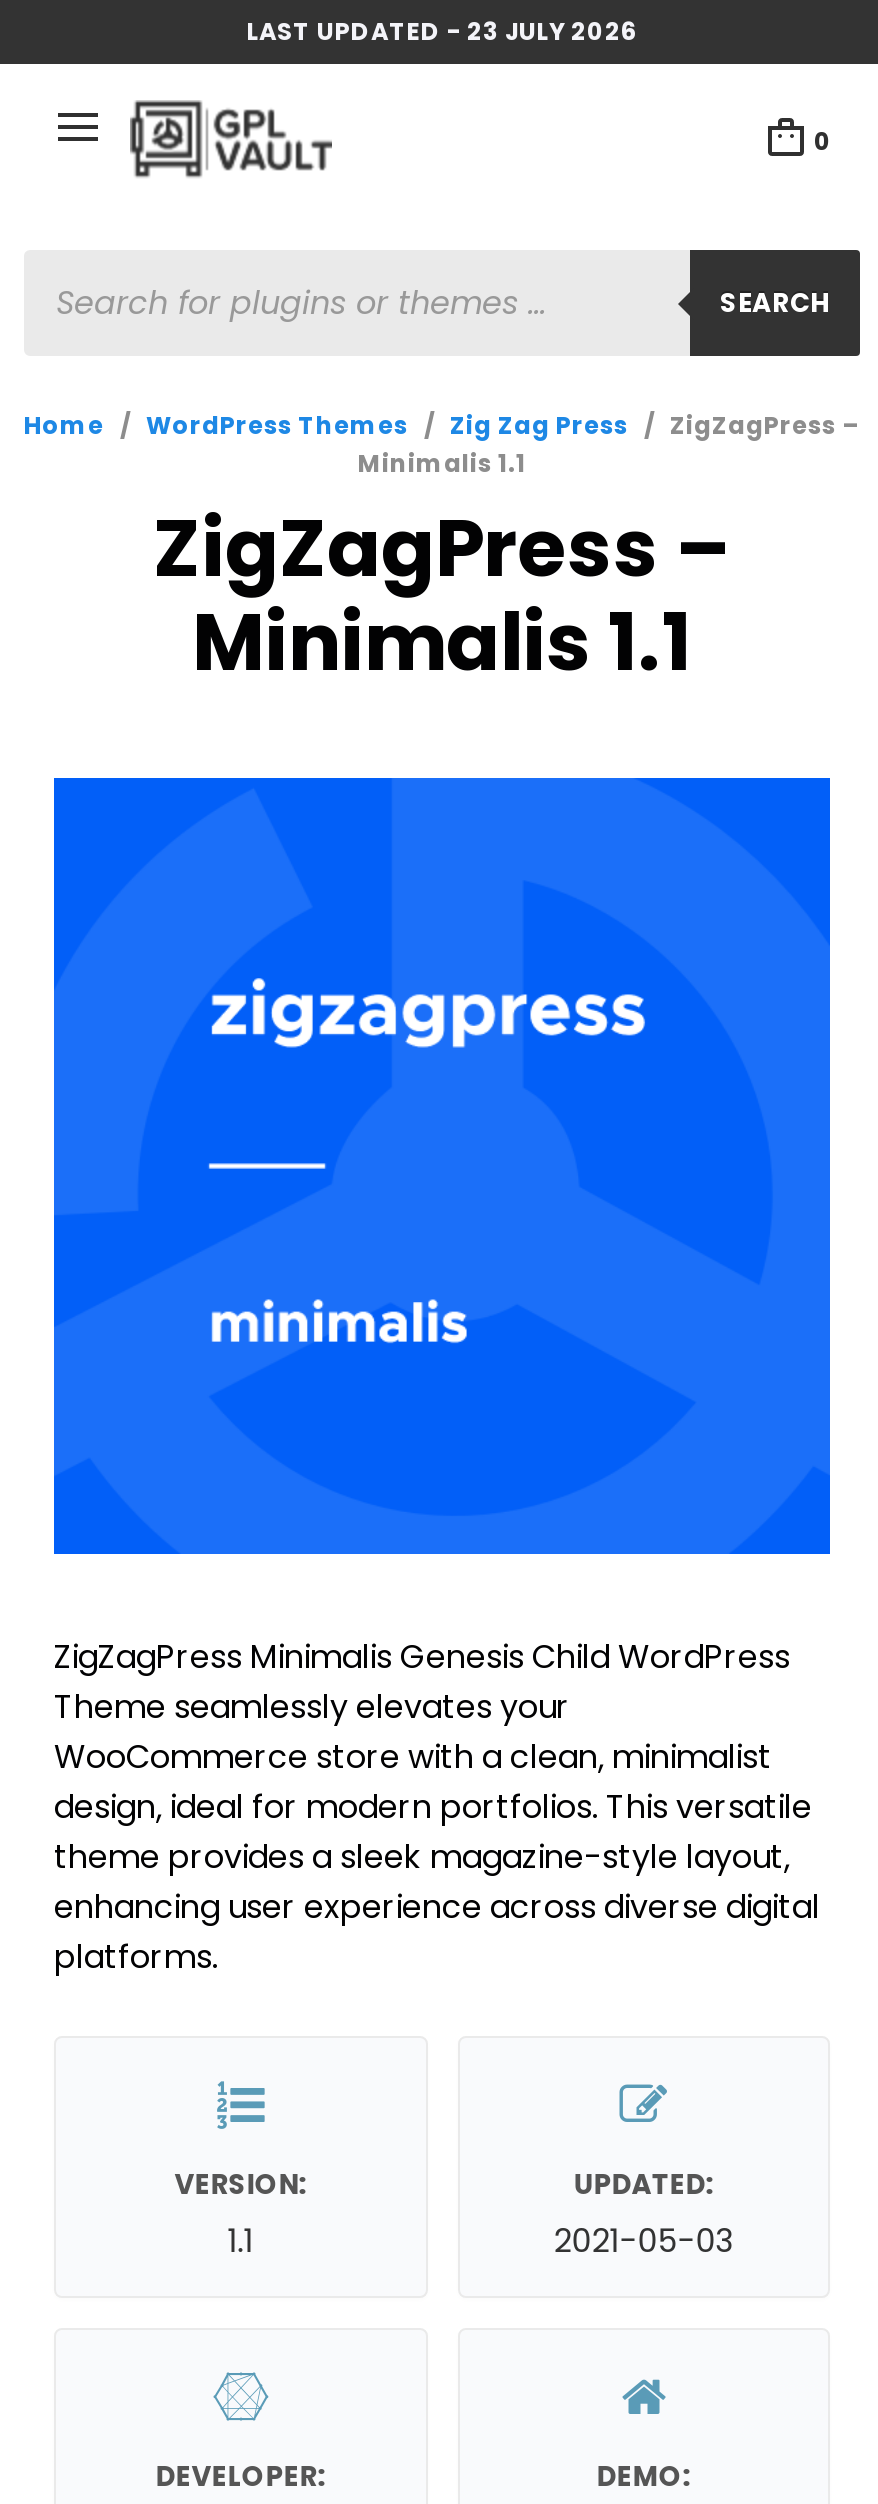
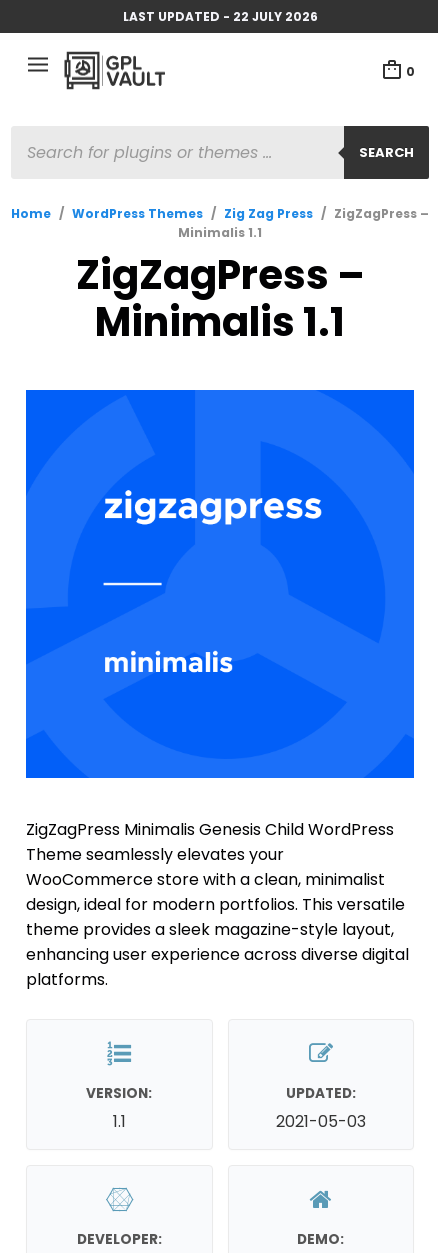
[247,13,637,47] LAST UPDATED - 23 JULY 2026 -> [122,7,317,24] LAST UPDATED - 22 JULY 2026

